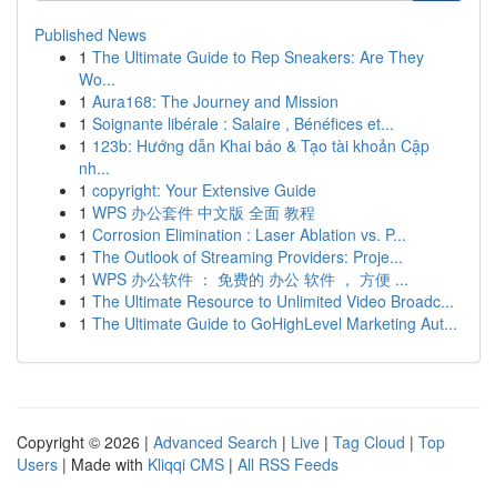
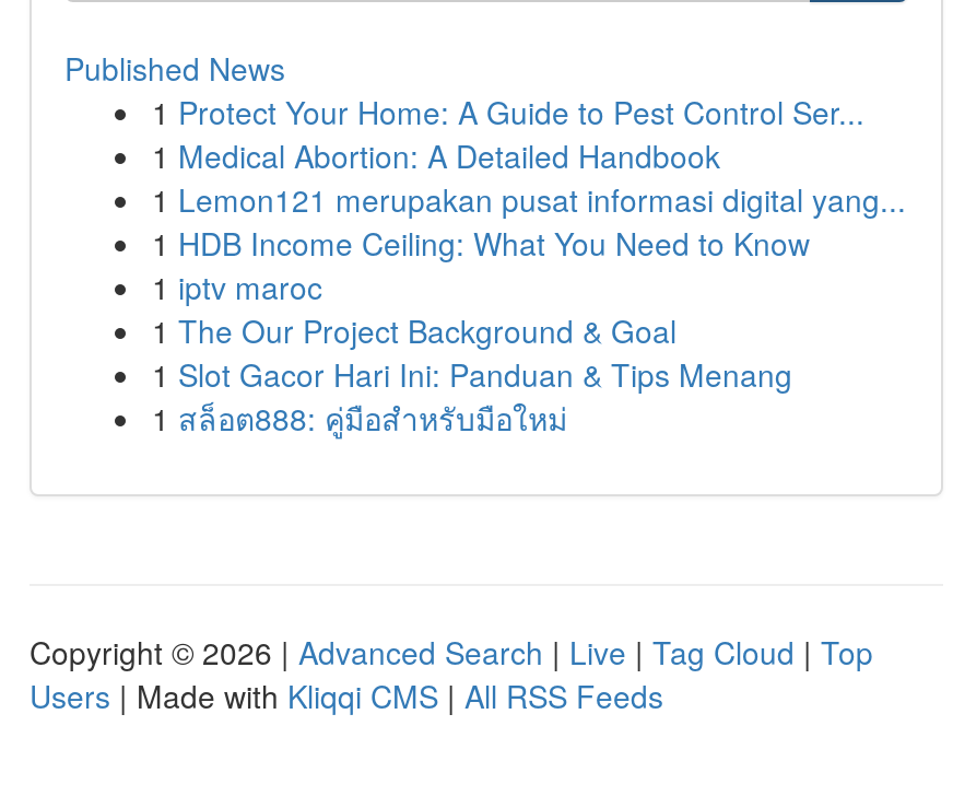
[79,46,457,334] 1 The Ultimate Guide to Rep Sneakers: Are They | Wo... | 1 Aura168: The Journey and Mission | 1 Soignante libérale : Salaire , Bénéfices et... | 1 123b: Hướng dẫn Khai báo & Tạo tài khoản Cập | nh... | 1 copyright: Your Extensive Guide | 1 WPS 办公套件 中文版 全面 教程 | 1 Corrosion Elimination : Laser Ablation vs. P... | 1 The Outlook of Streaming Providers: Proje... | 1 WPS 办公软件 ： 免费的 办公 软件 ， 方便 ... | 1 The Ultimate Resource to Unlimited Video Broadc... | 1 The Ultimate Guide to GoHighLevel Marketing Aut... -> [152,90,906,440] 1 Protect Your Home: A Guide to Pest Control Ser... | 1 Medical Abortion: A Detailed Handbook | 1 Lemon121 merupakan pusat informasi digital yang... | 1 HDB Income Ceiling: What You Need to Know | 1 iptv maroc | 1 The Our Project Background & Goal | 1 Slot Gacor Hari Ini: Panduan & Tips Menang | 1 สล็อต888: คู่มือสำหรับมือใหม่

